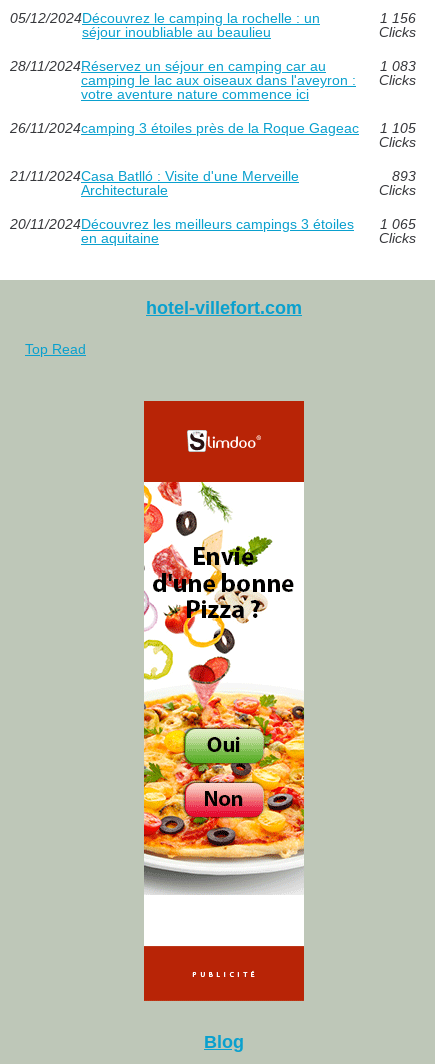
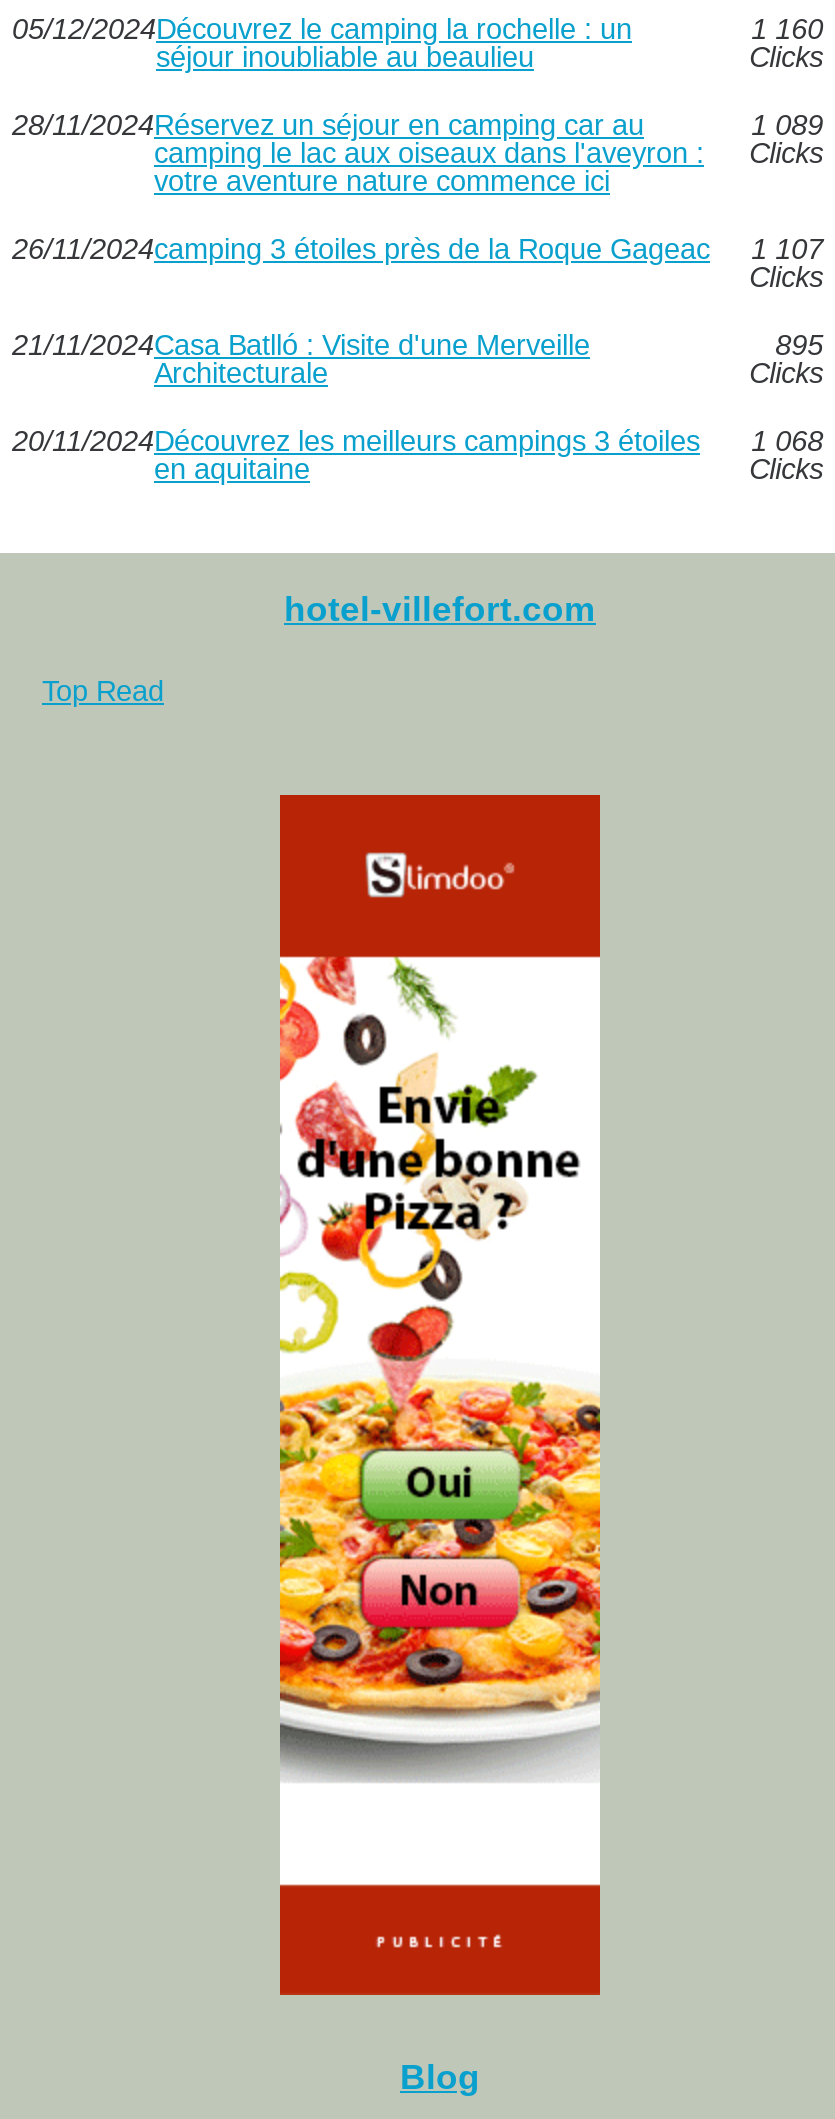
[380,10,416,26] 1 156 -> [751,14,823,46] 1 160
[380,58,416,74] 1 083 -> [751,110,823,142] 1 089
[10,120,416,136] 26/11/2024camping 3 étoiles près de la Roque Gageac 1 105 -> [12,234,823,266] 26/11/2024camping 3 étoiles près de la Roque Gageac 1 107
[392,168,416,184] 893 -> [775,330,823,362] 895
[10,216,416,232] 20/11/2024Découvrez les meilleurs campings 3 étoiles 1 065 -> [12,426,823,458] 20/11/2024Découvrez les meilleurs campings 3 étoiles 1 068

